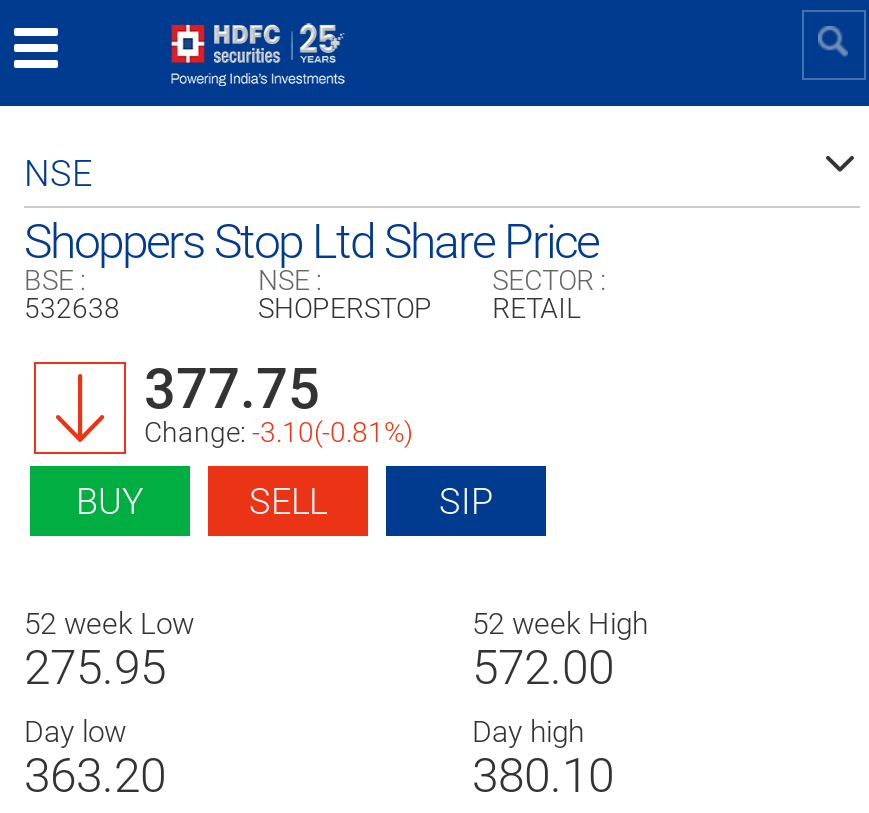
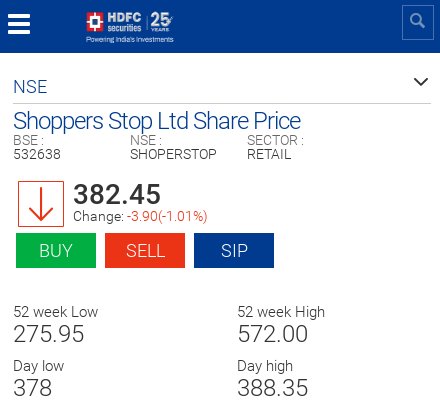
[144,356,320,422] 377.75 -> [73,178,161,211] 382.45
[144,416,414,448] Change: -3.10(-0.81%) -> [73,208,208,224] Change: -3.90(-1.01%)
[24,748,166,804] 363.20 -> [13,374,52,402] 378
[472,748,614,804] 380.10 -> [237,374,308,402] 388.35

